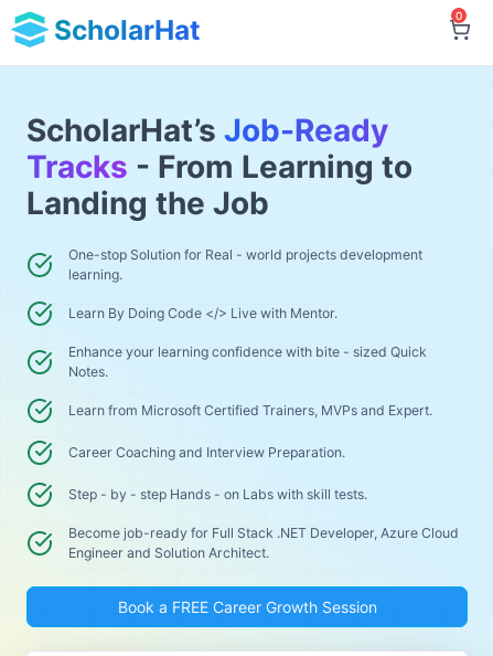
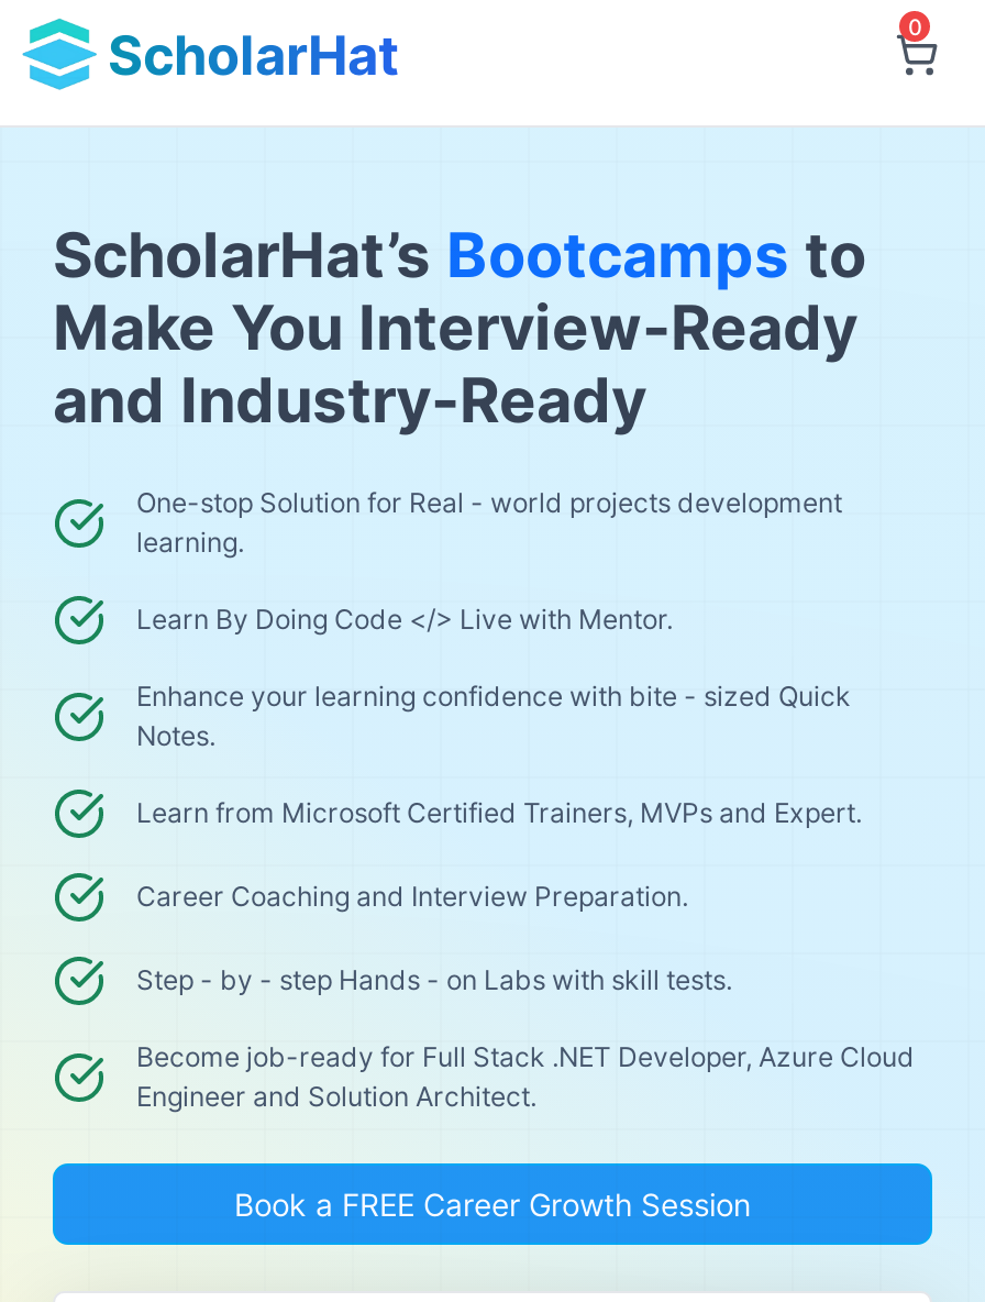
[26,112,412,222] ScholarHat’s Job-Ready | Tracks - From Learning to | Landing the Job -> [53,218,866,438] ScholarHat’s Bootcamps to | Make You Interview-Ready | and Industry-Ready

